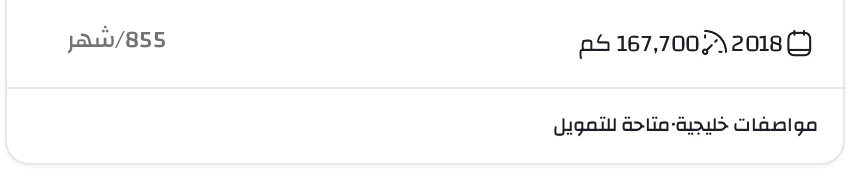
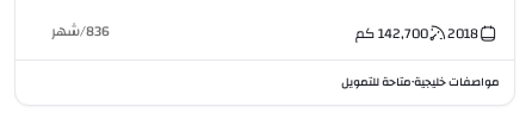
[69,18,169,62] 855 /شهر -> [52,18,111,44] 836 /شهر
[581,22,785,66] 2018 167,700 كم -> [357,21,480,47] 2018 142,700 كم

